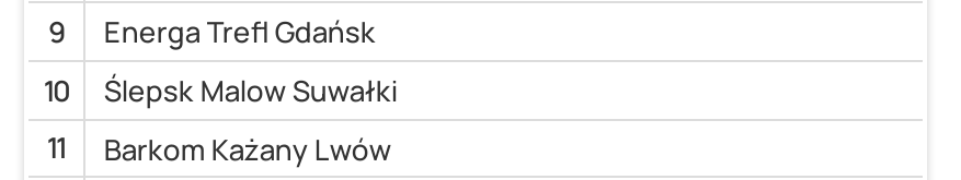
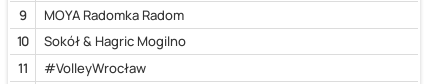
[104,13,375,52] Energa Trefl Gdańsk -> [44,6,184,24] MOYA Radomka Radom
[104,71,397,110] Ślepsk Malow Suwałki -> [44,32,186,50] Sokół & Hagric Mogilno
[104,129,391,168] Barkom Każany Lwów -> [44,59,146,77] #VolleyWrocław

